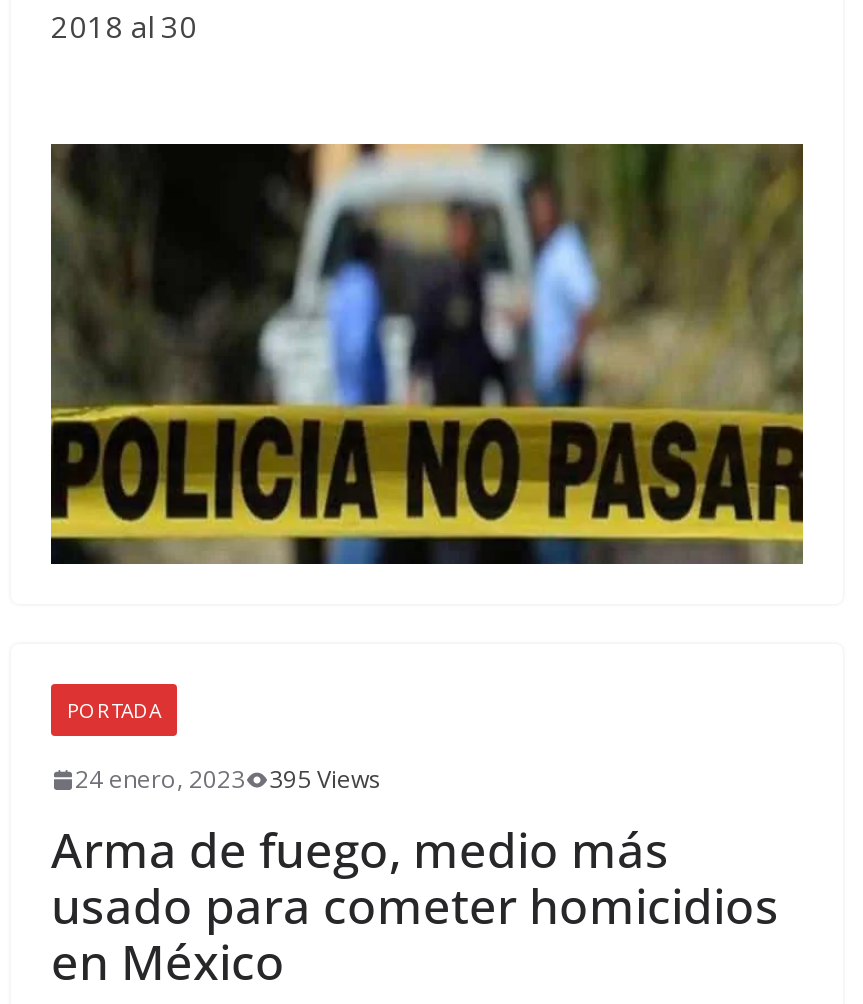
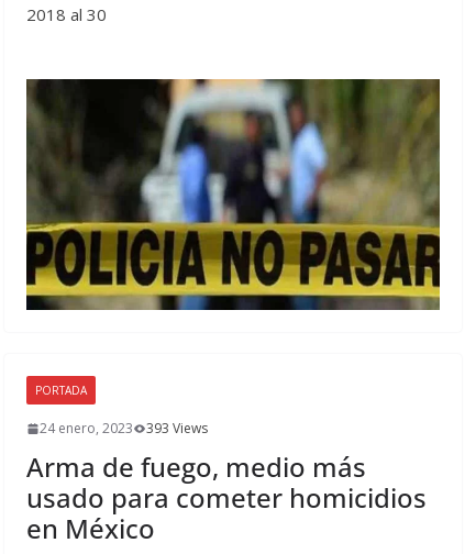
[75,763,381,797] 24 enero, 2023 395 Views -> [40,419,208,438] 24 enero, 2023 393 Views

